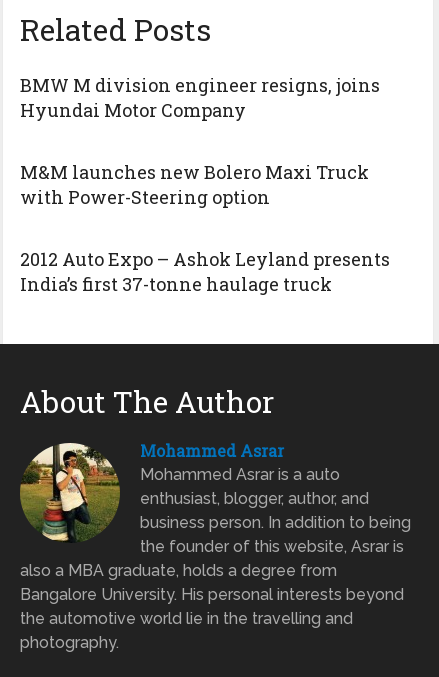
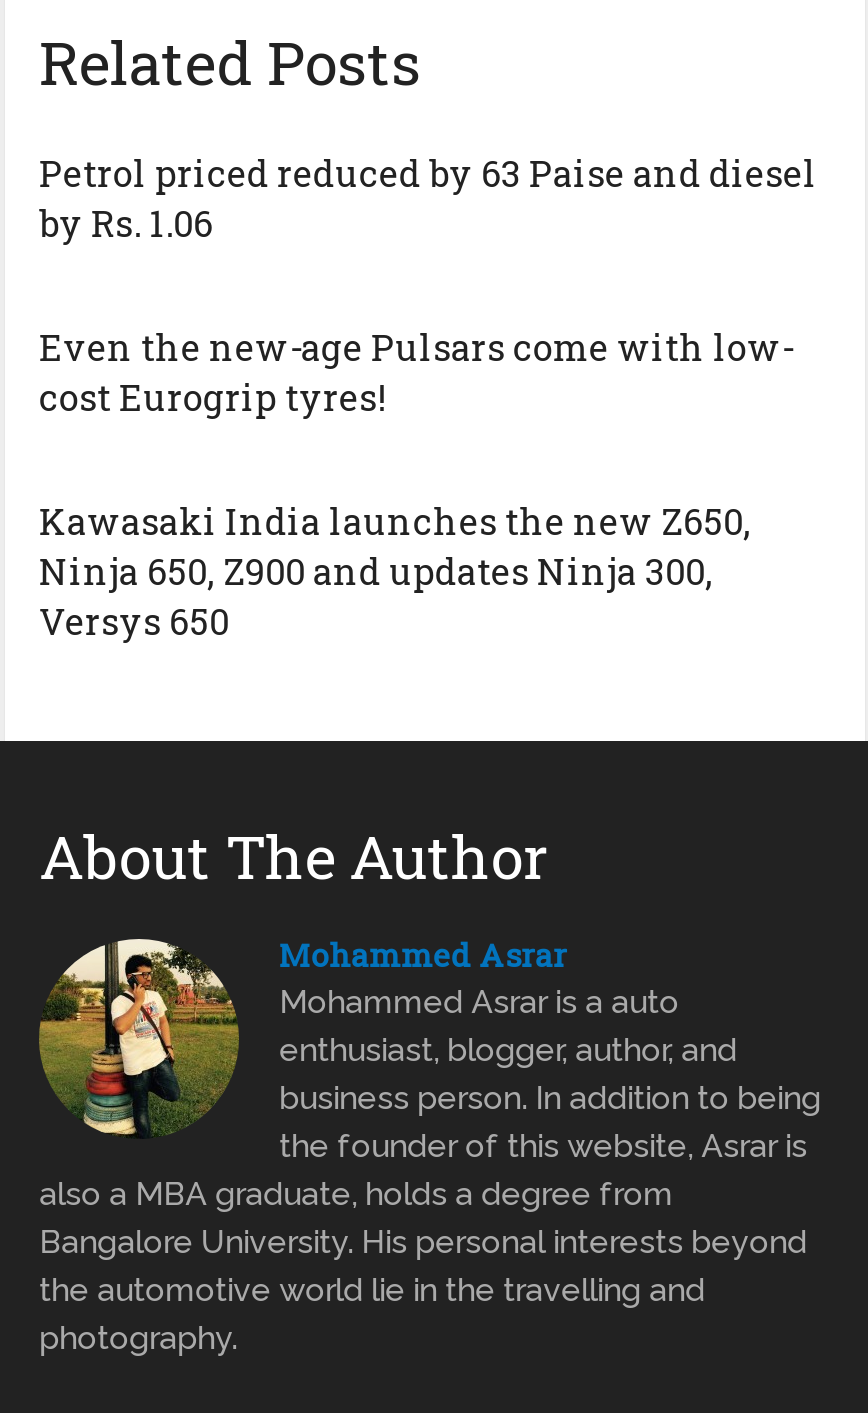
[20,73,380,122] BMW M division engineer resigns, joins | Hyundai Motor Company -> [39,148,817,246] Petrol priced reduced by 63 Paise and diesel | by Rs. 1.06
[20,160,369,209] M&M launches new Bolero Maxi Truck | with Power-Steering option -> [39,322,793,420] Even the new-age Pulsars come with low- | cost Eurogrip tyres!
[20,247,390,296] 2012 Auto Expo – Ashok Leyland presents | India’s first 37-tonne haulage truck -> [39,496,751,644] Kawasaki India launches the new Z650, | Ninja 650, Z900 and updates Ninja 300, | Versys 650

